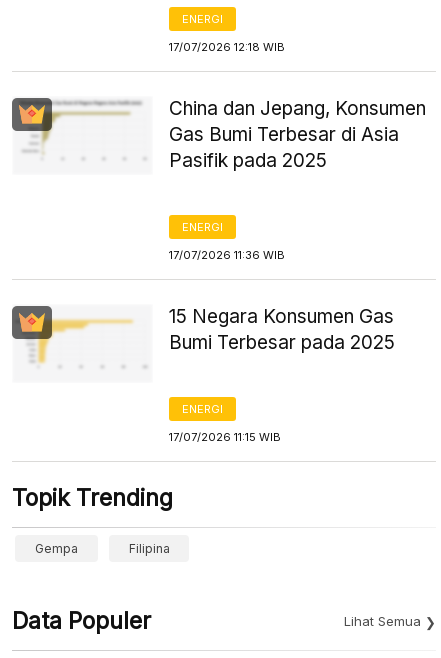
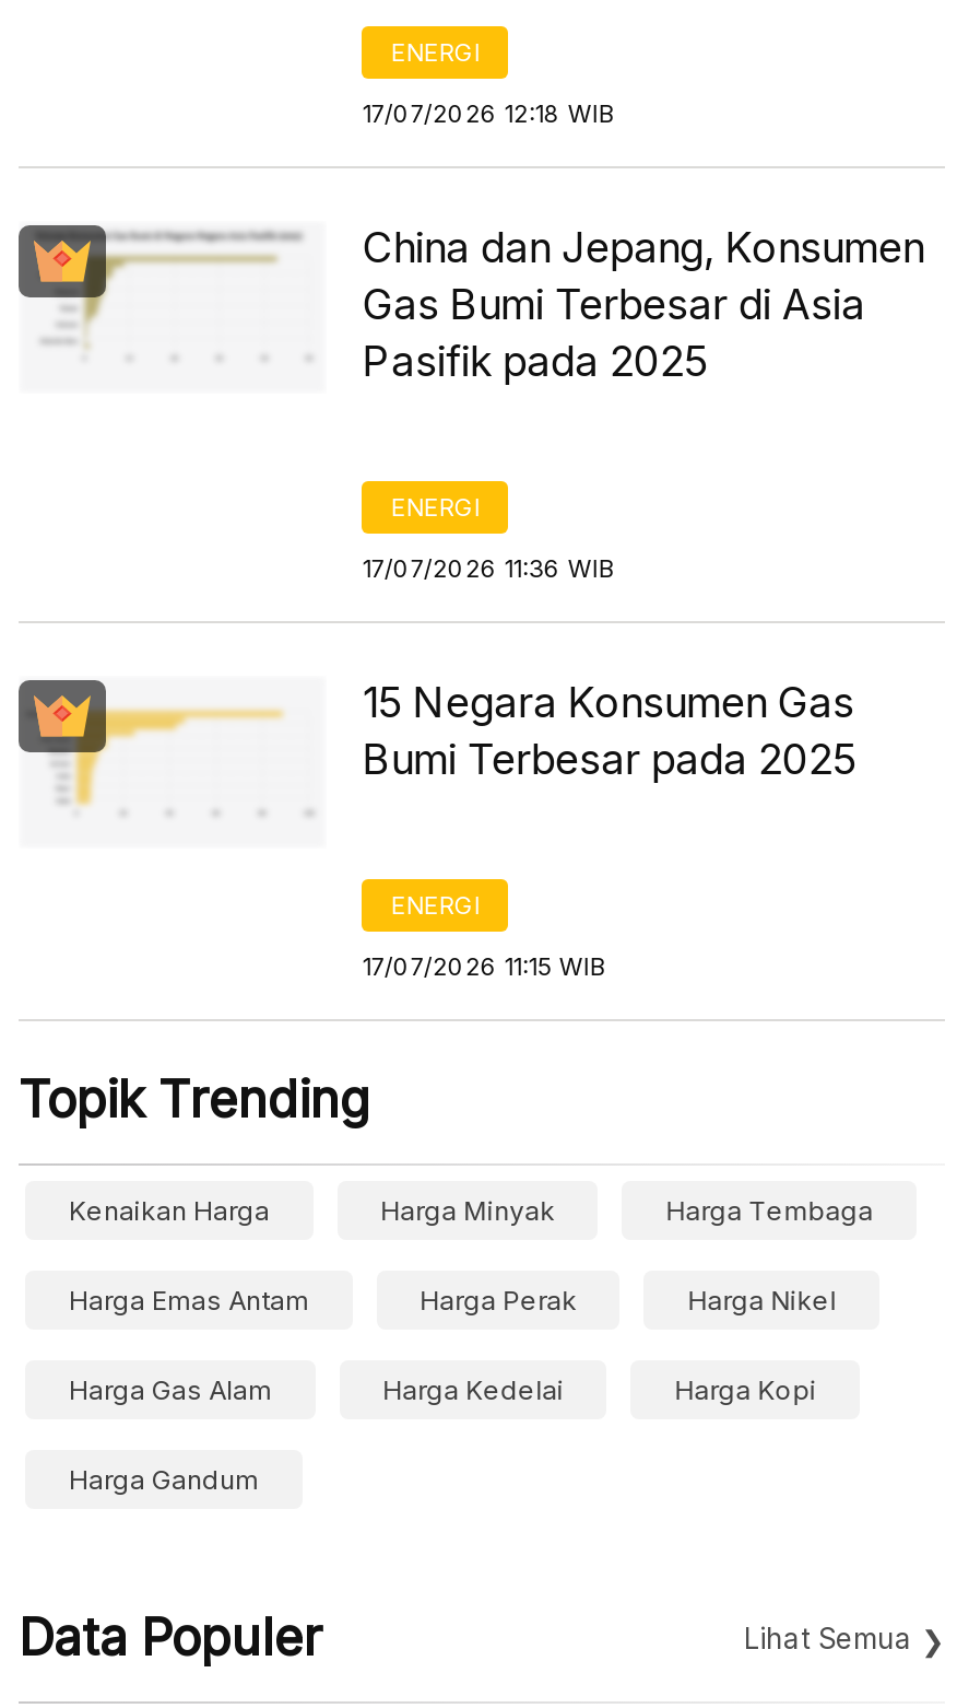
[35,541,170,556] Gempa | Filipina -> [69,1194,873,1496] Kenaikan Harga | Harga Minyak | Harga Tembaga | Harga Emas Antam | Harga Perak | Harga Nikel | Harga Gas Alam | Harga Kedelai | Harga Kopi | Harga Gandum

